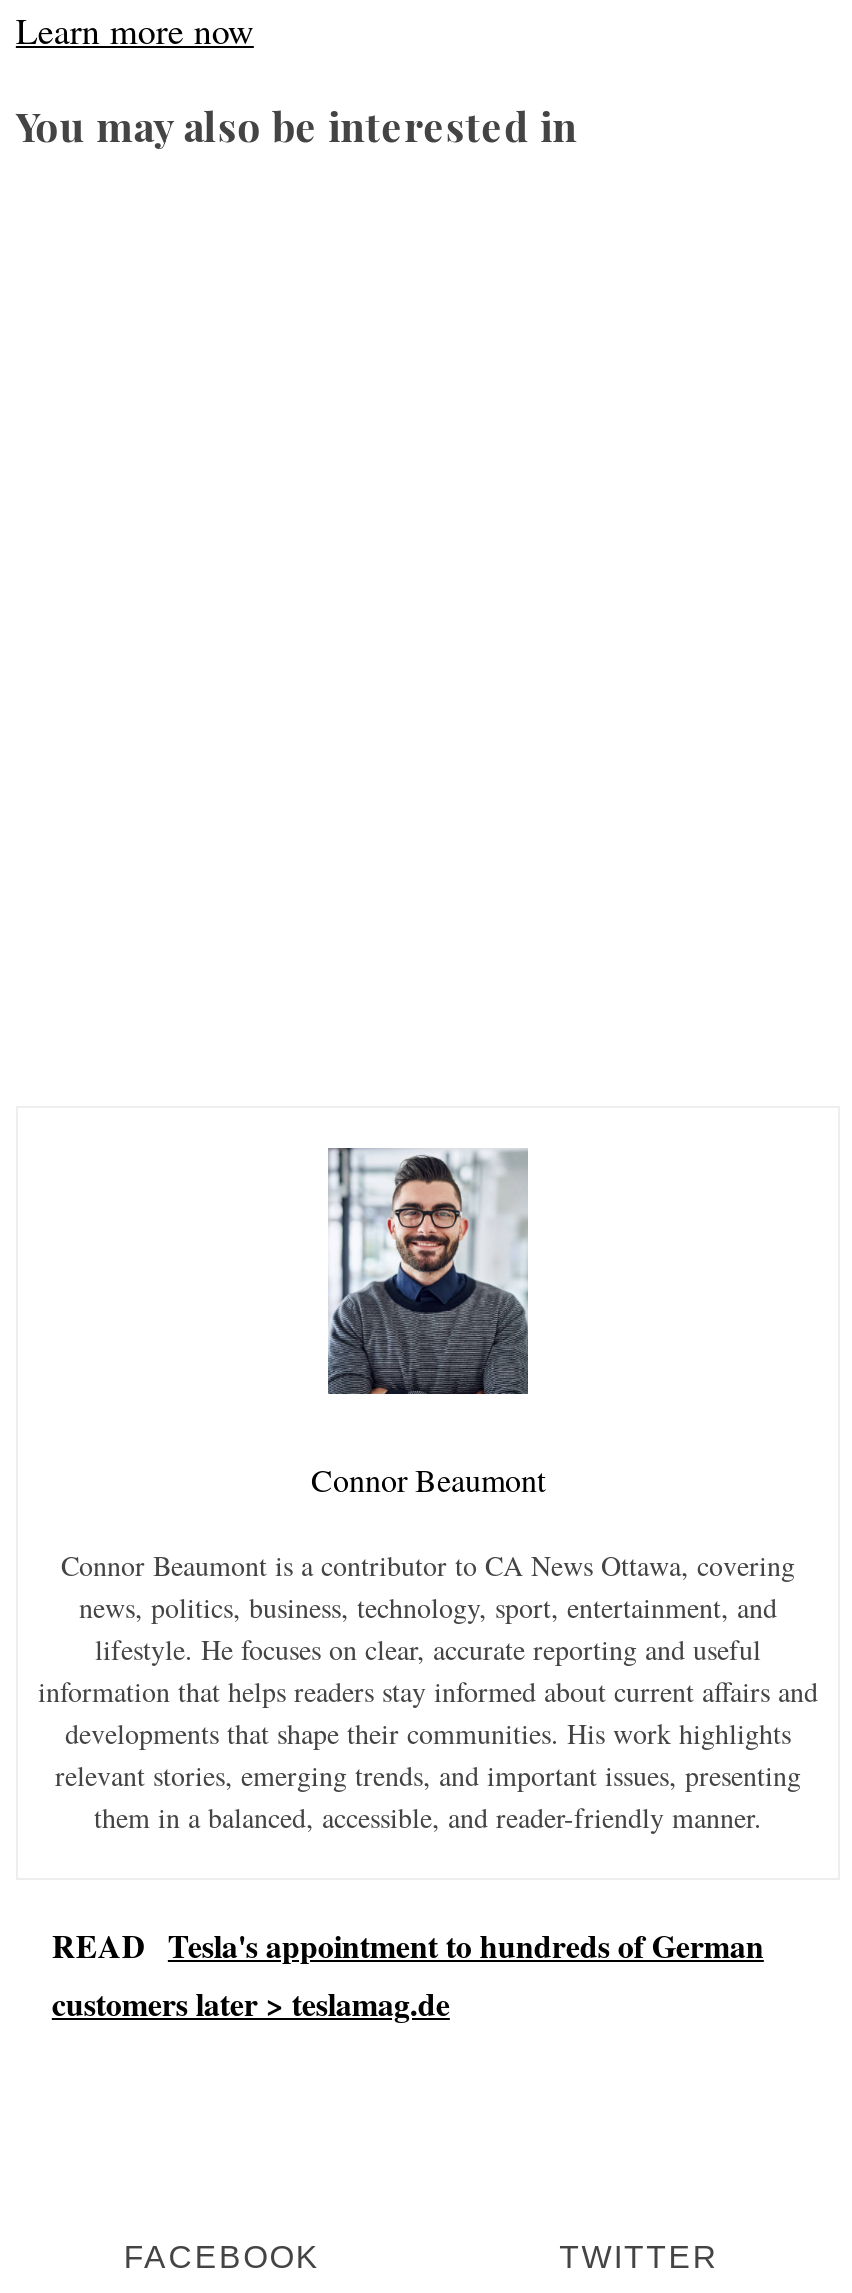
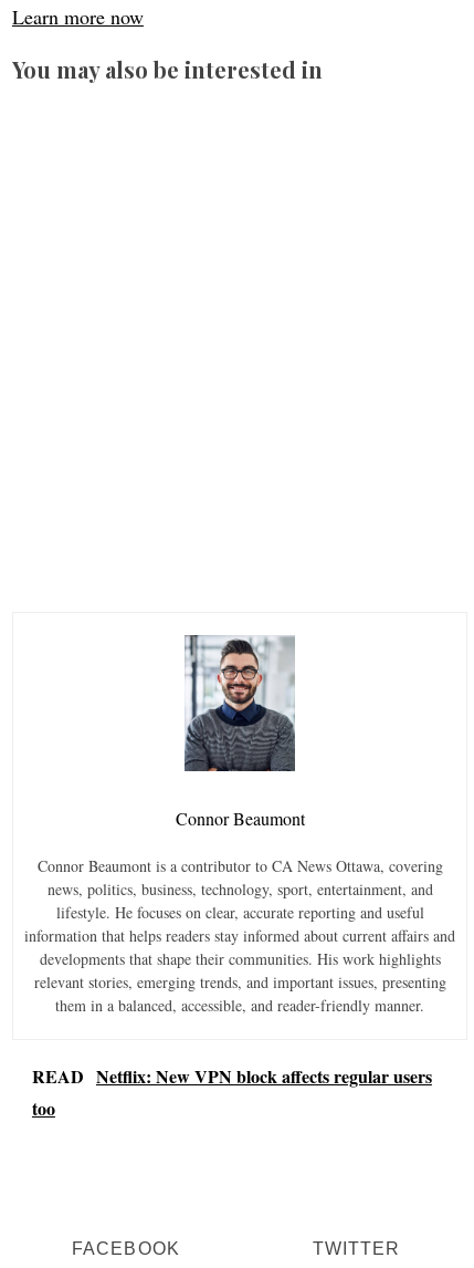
[52,1922,764,2026] READ Tesla's appointment to hundreds of German | customers later > teslamag.de -> [32,1063,432,1121] READ Netflix: New VPN block affects regular users | too

